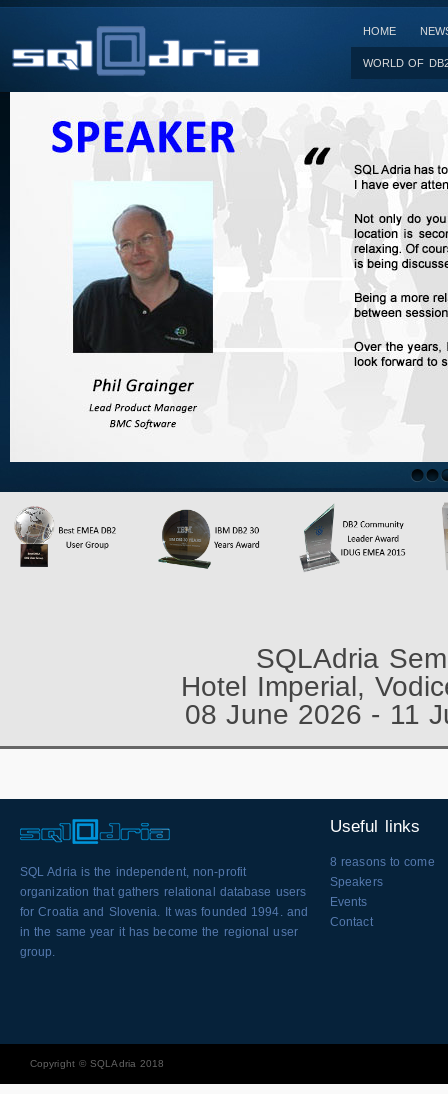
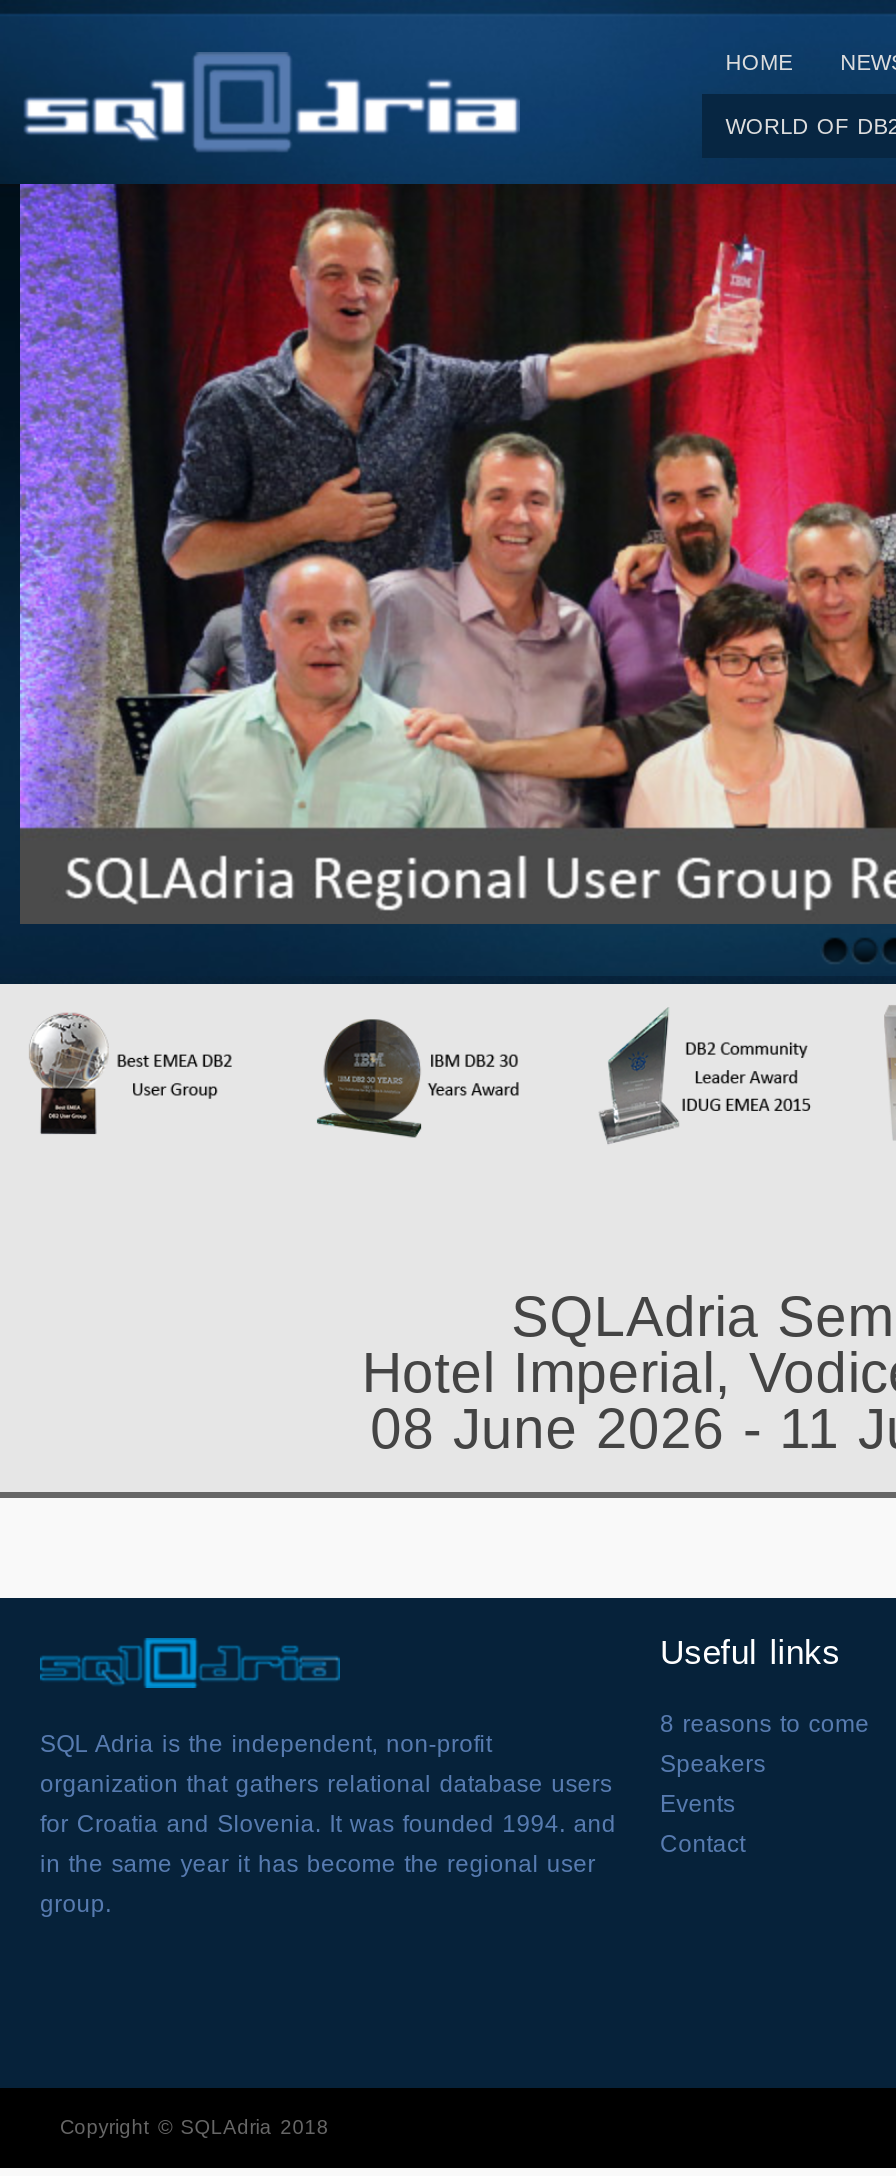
[9,91,445,463] [image] -> [18,182,890,924] [image]

